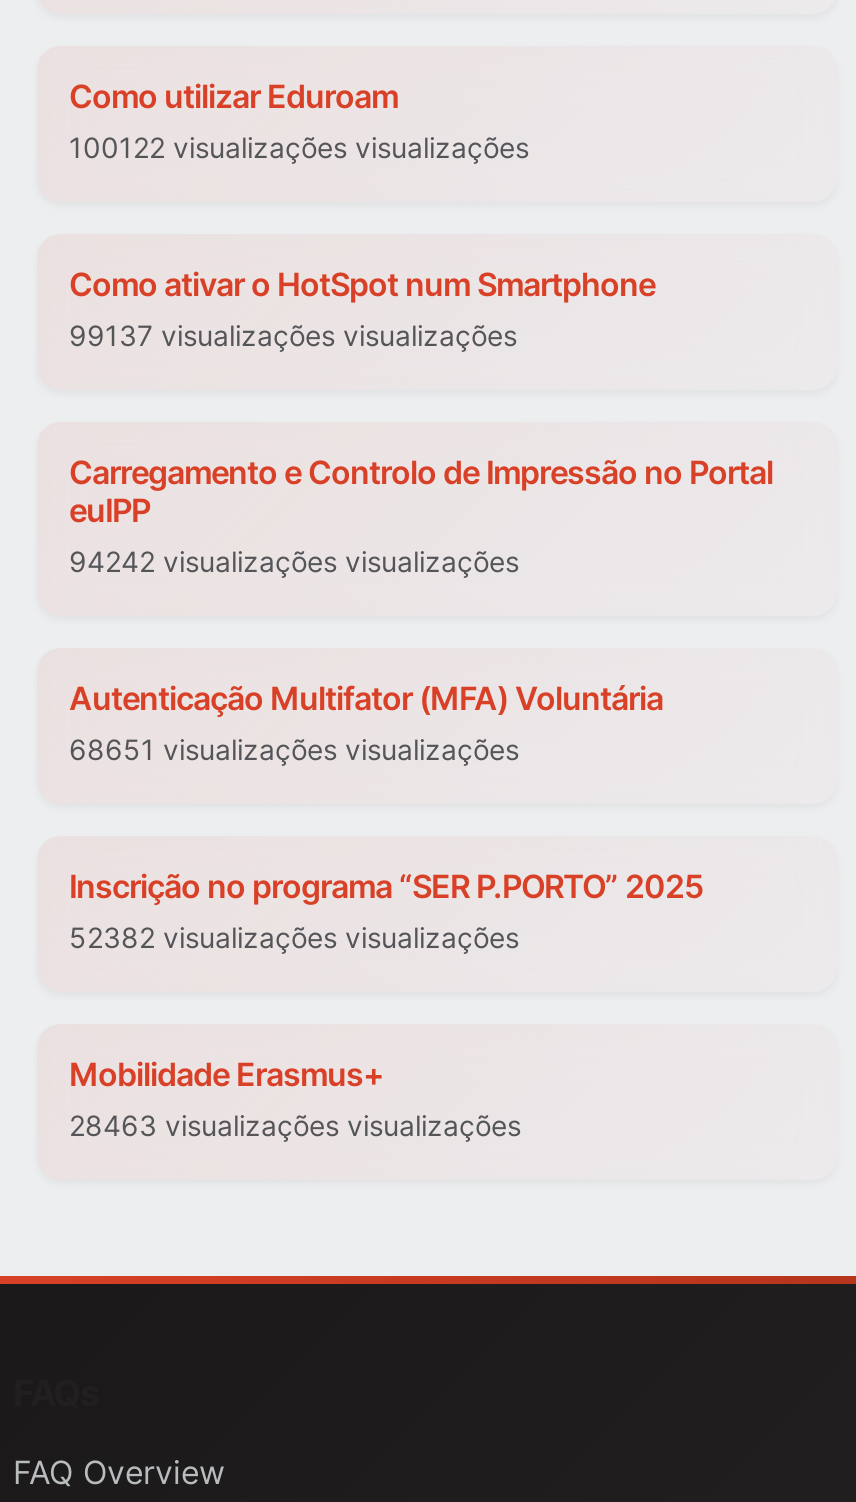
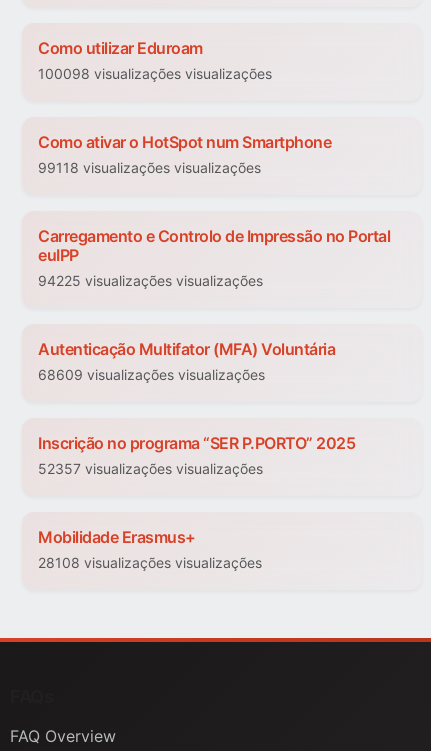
[69,131,529,165] 100122 visualizações visualizações -> [38,65,272,82] 100098 visualizações visualizações
[69,319,517,353] 99137 visualizações visualizações -> [38,159,261,176] 99118 visualizações visualizações
[69,545,519,579] 94242 visualizações visualizações -> [38,272,263,289] 94225 visualizações visualizações
[69,733,519,767] 68651 visualizações visualizações -> [38,366,265,383] 68609 visualizações visualizações
[69,921,519,955] 52382 visualizações visualizações -> [38,460,263,477] 52357 visualizações visualizações
[69,1109,521,1143] 28463 visualizações visualizações -> [38,554,262,571] 28108 visualizações visualizações

